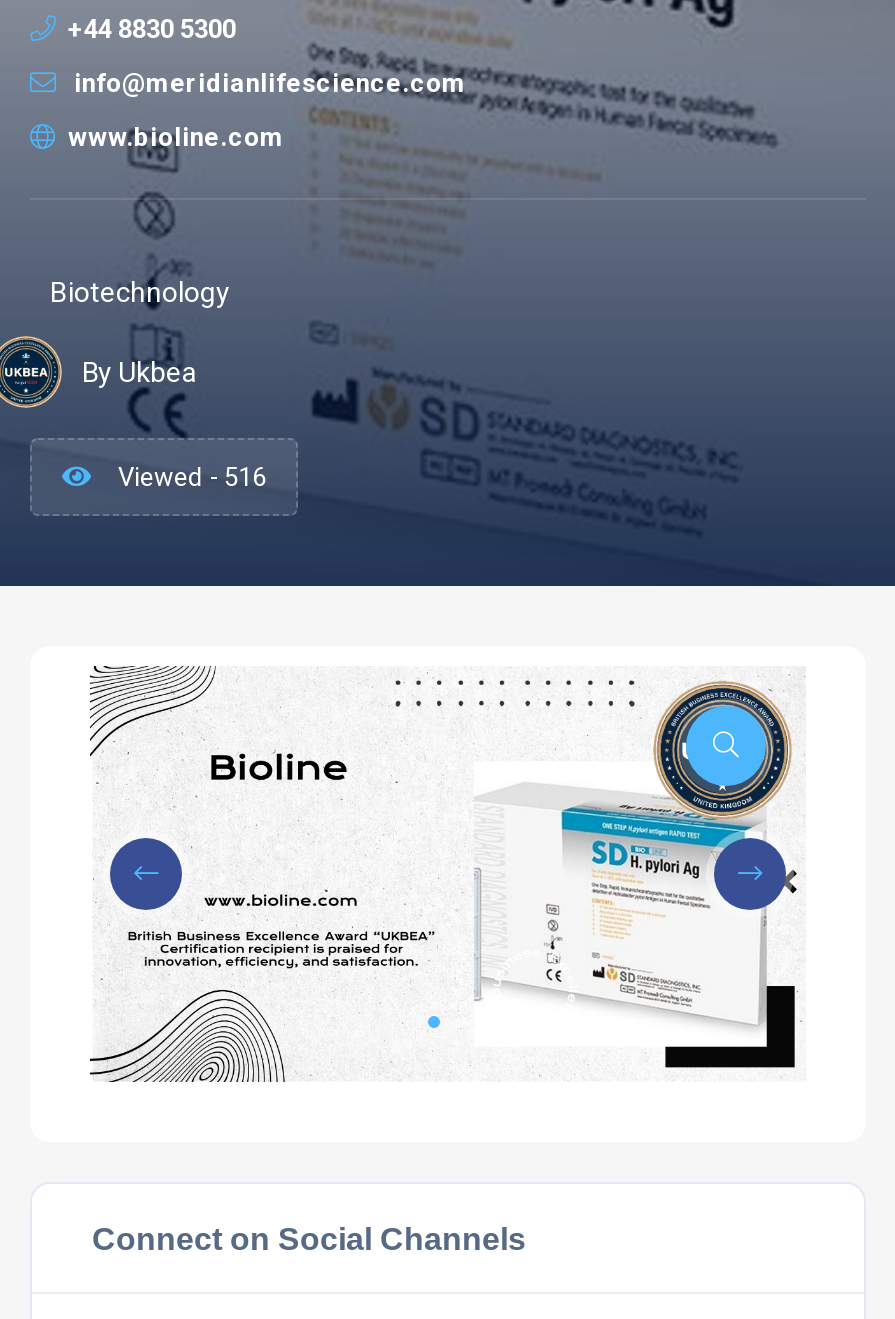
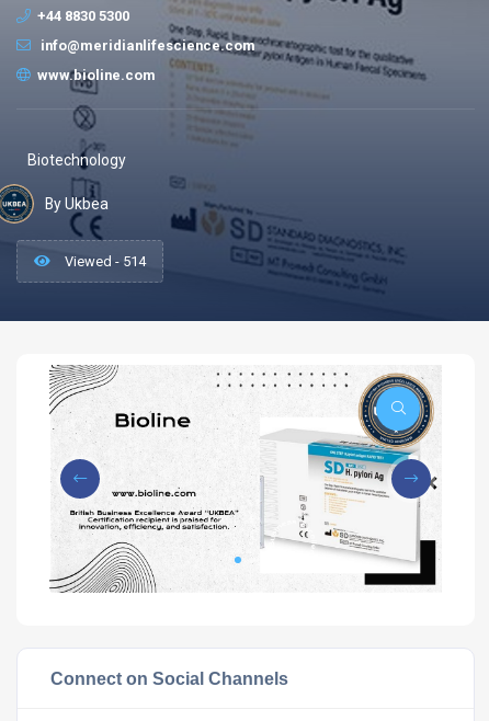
[112,462,266,492] Viewed - 516 -> [61,253,146,270] Viewed - 514

